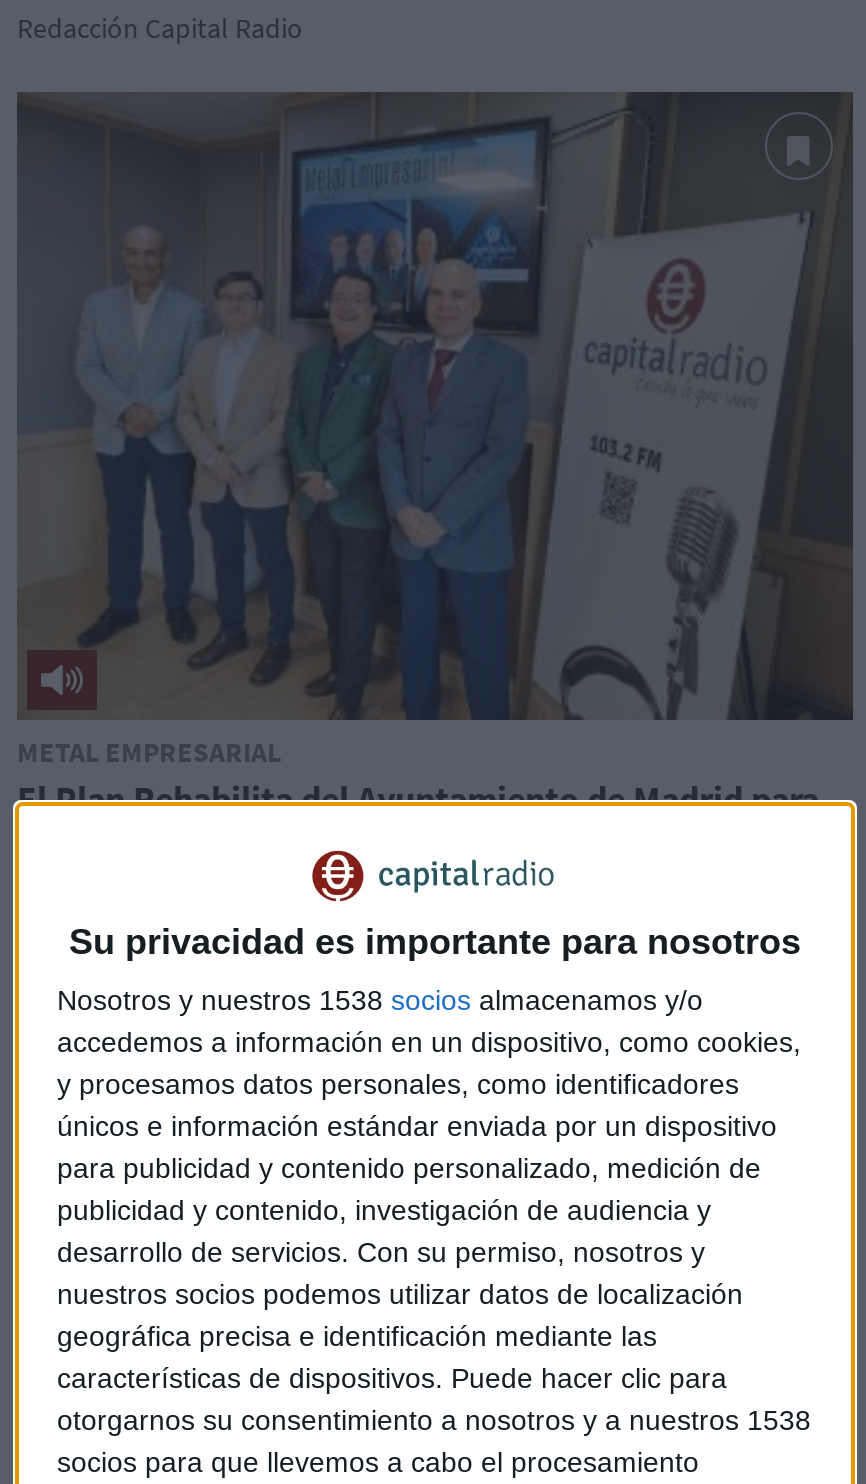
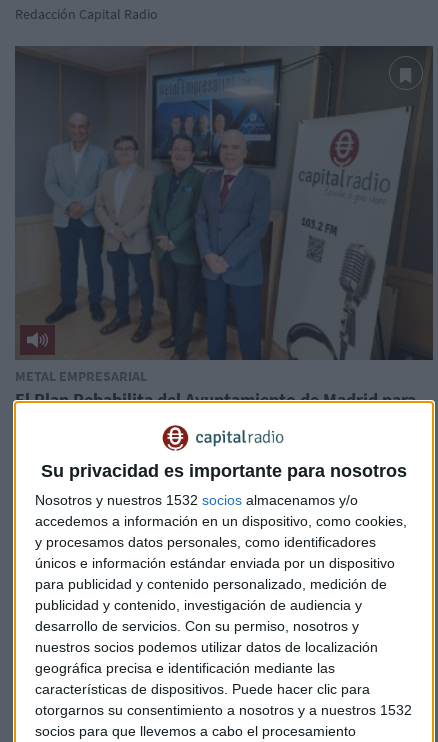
[57,984,703,1016] Nosotros y nuestros 1538 socios almacenamos y/o -> [35,492,358,508] Nosotros y nuestros 1532 socios almacenamos y/o
[57,1404,811,1436] otorgarnos su consentimiento a nosotros y a nuestros 1538 -> [35,702,412,718] otorgarnos su consentimiento a nosotros y a nuestros 1532

